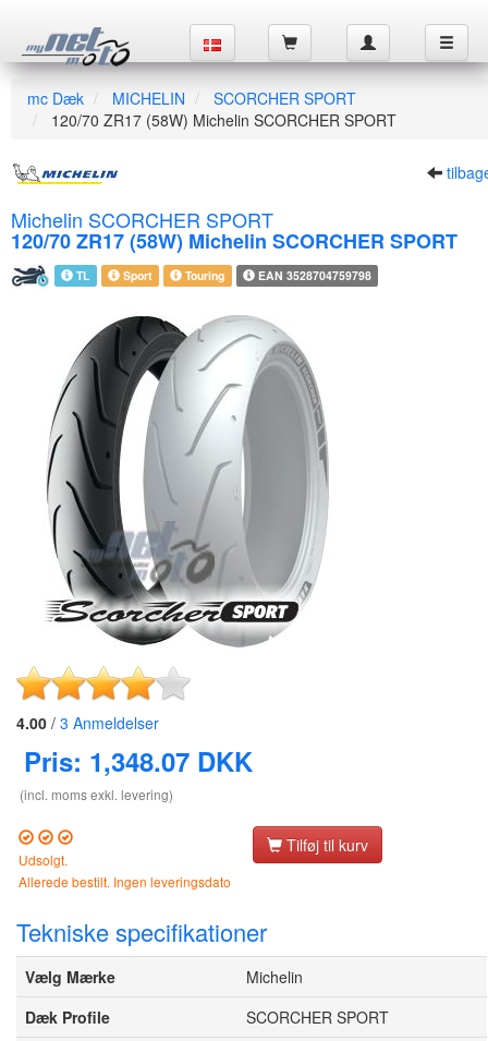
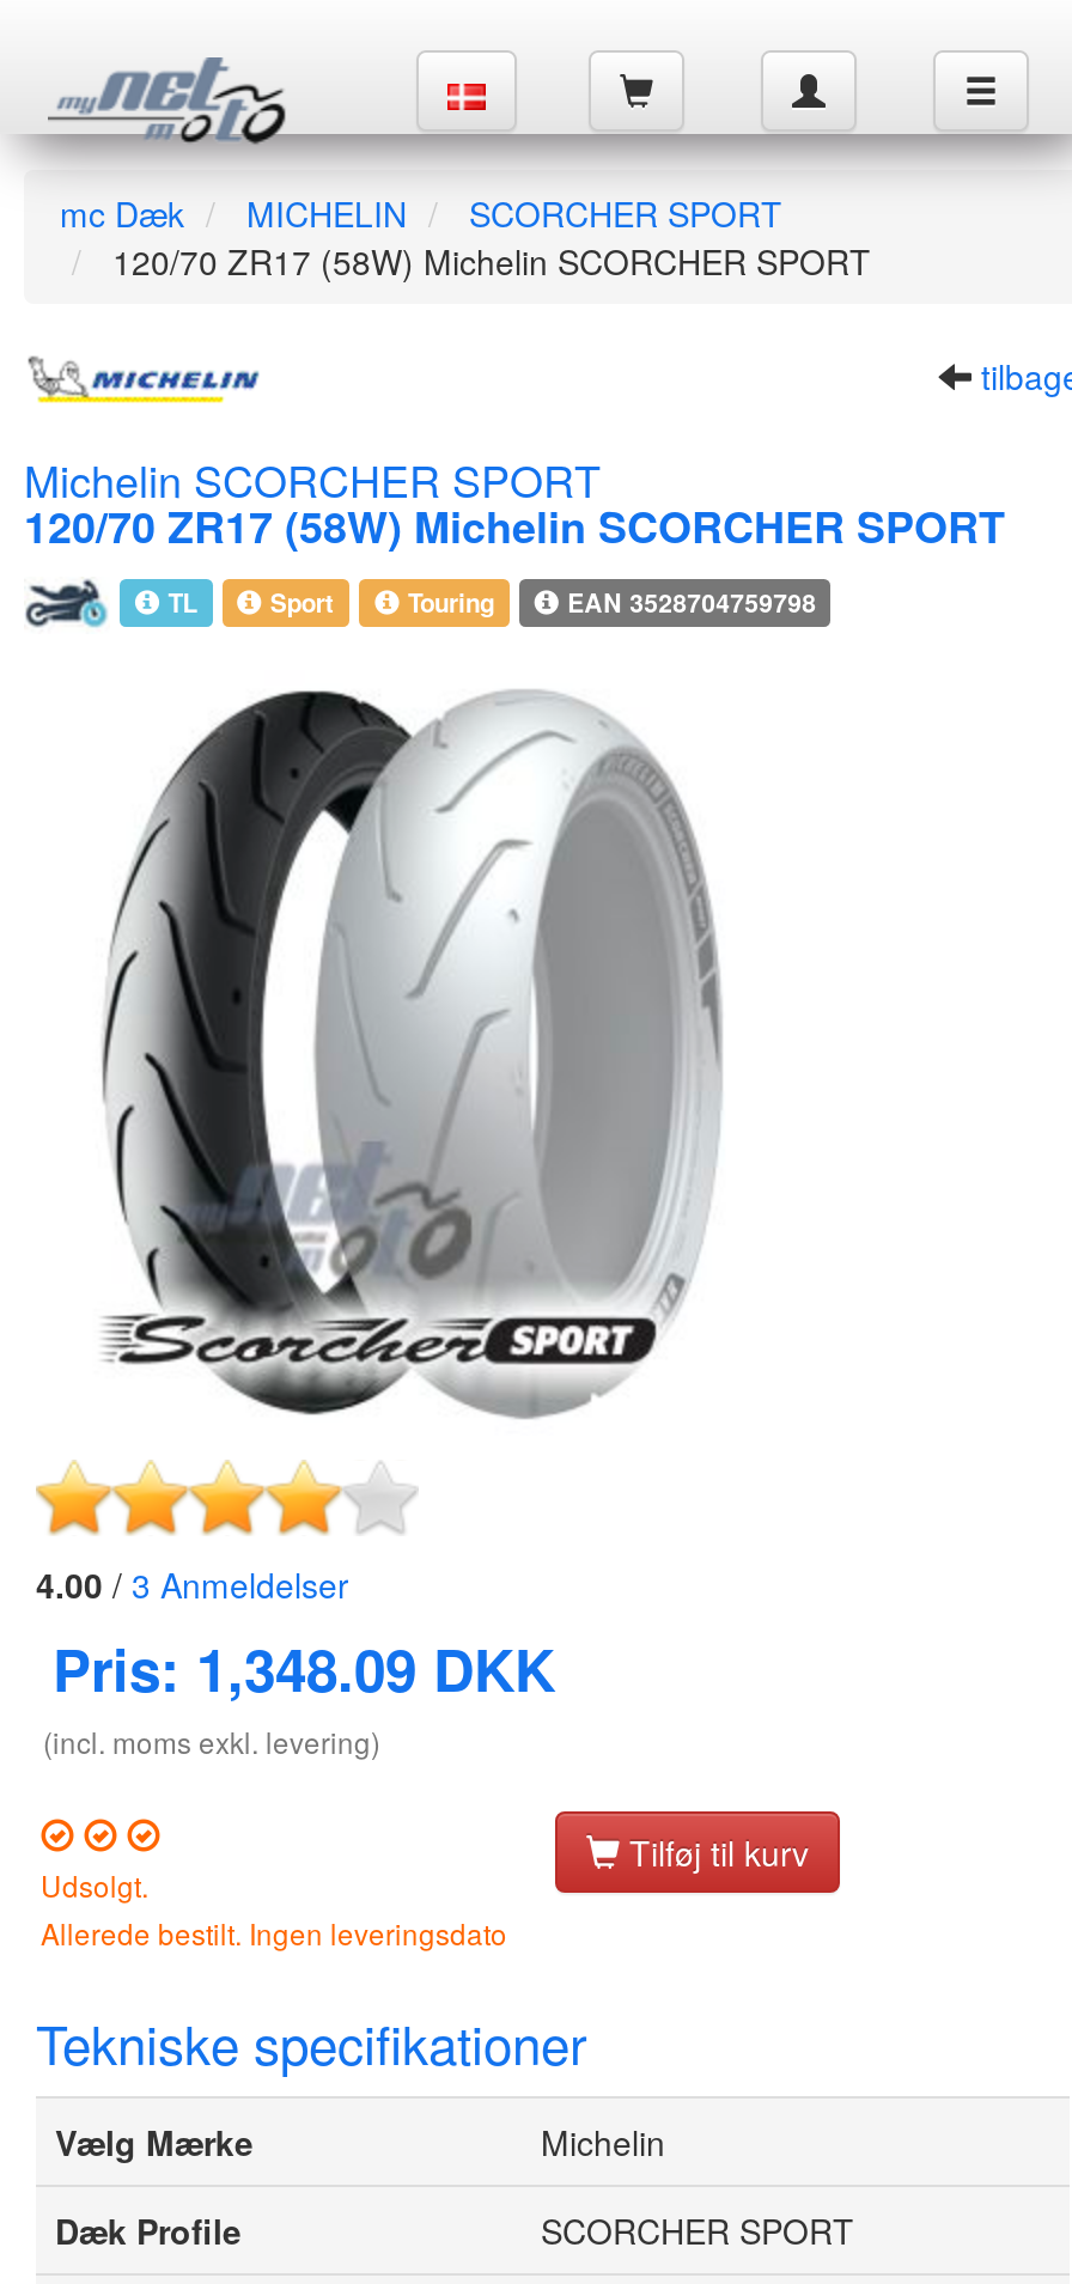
[24,742,253,779] Pris: 1,348.07 DKK -> [53,1626,555,1708] Pris: 1,348.09 DKK

